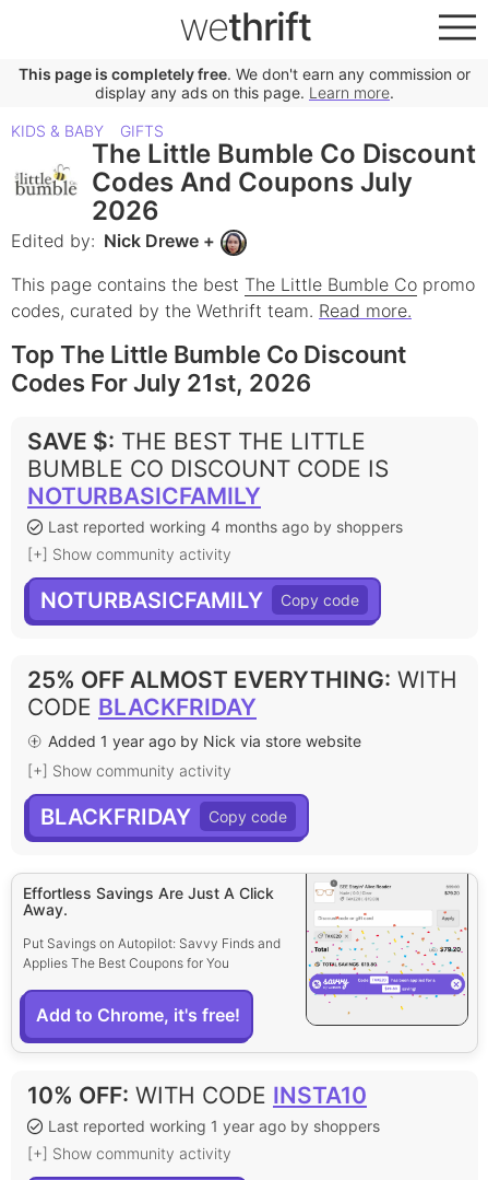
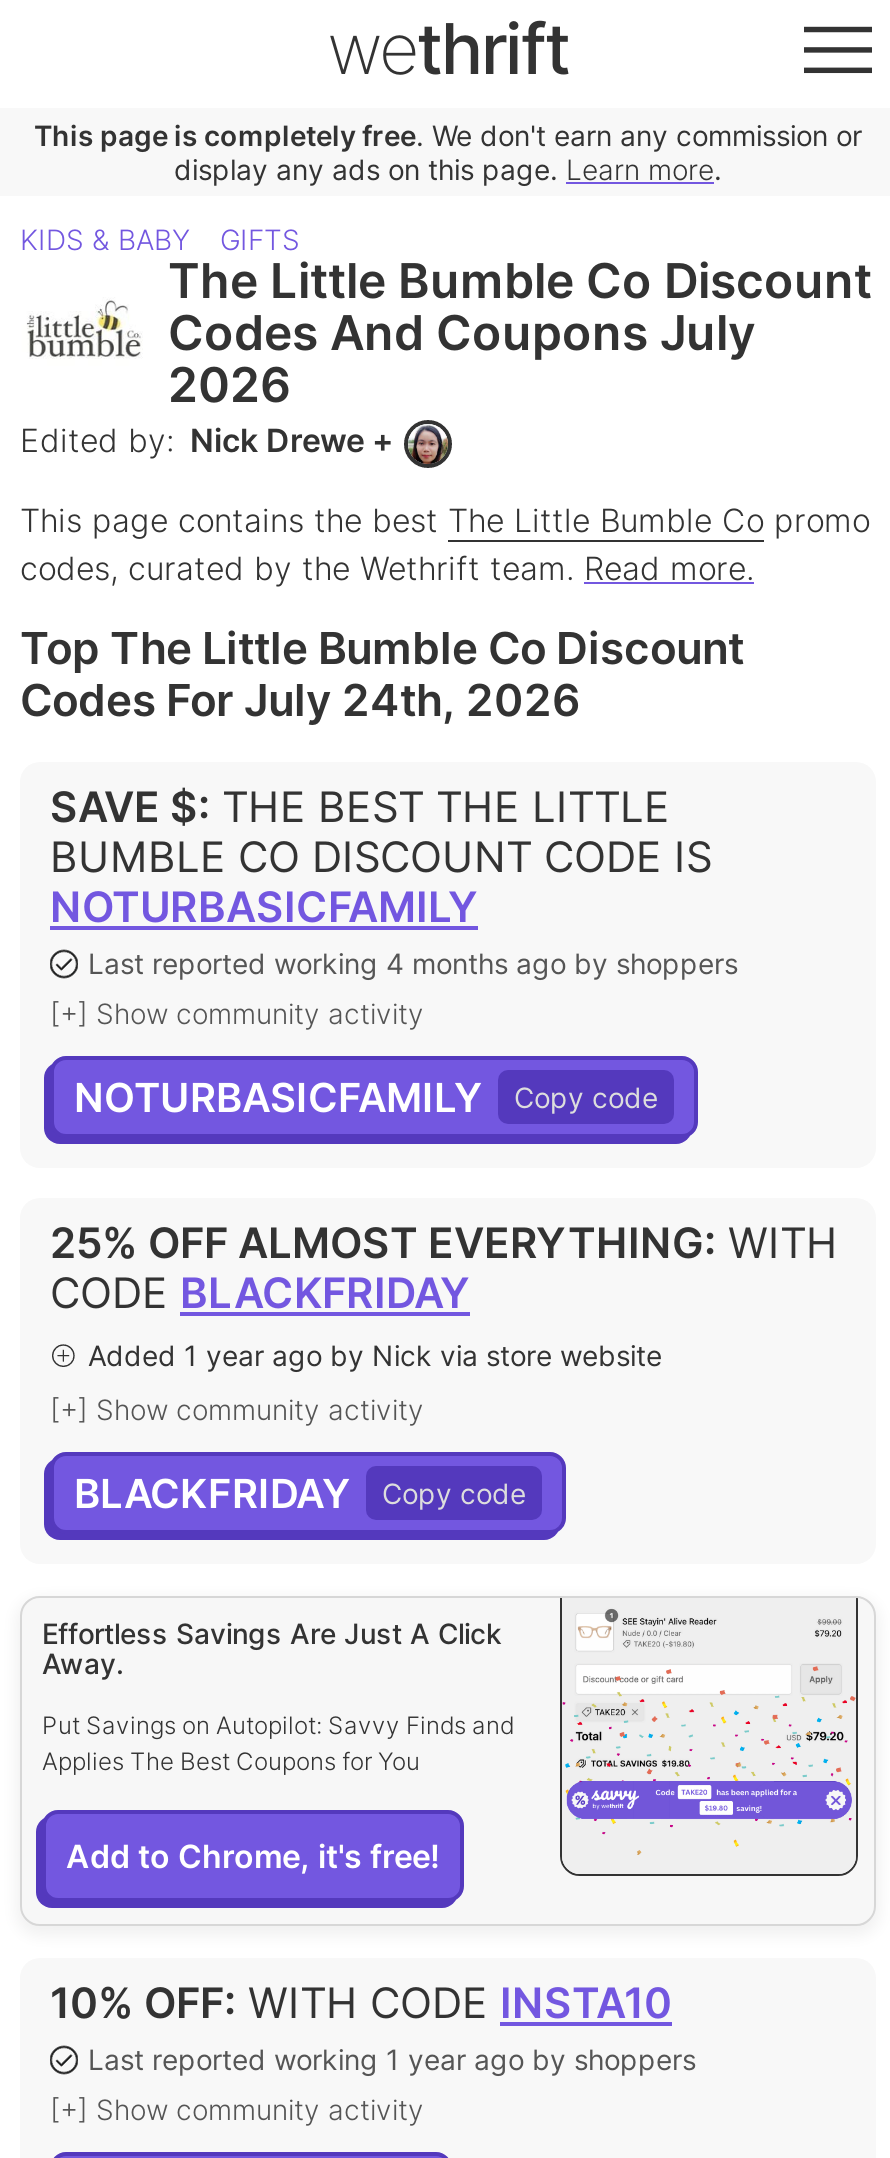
[11,369,311,397] Codes For July 21st, 2026 -> [20,674,580,726] Codes For July 24th, 2026

